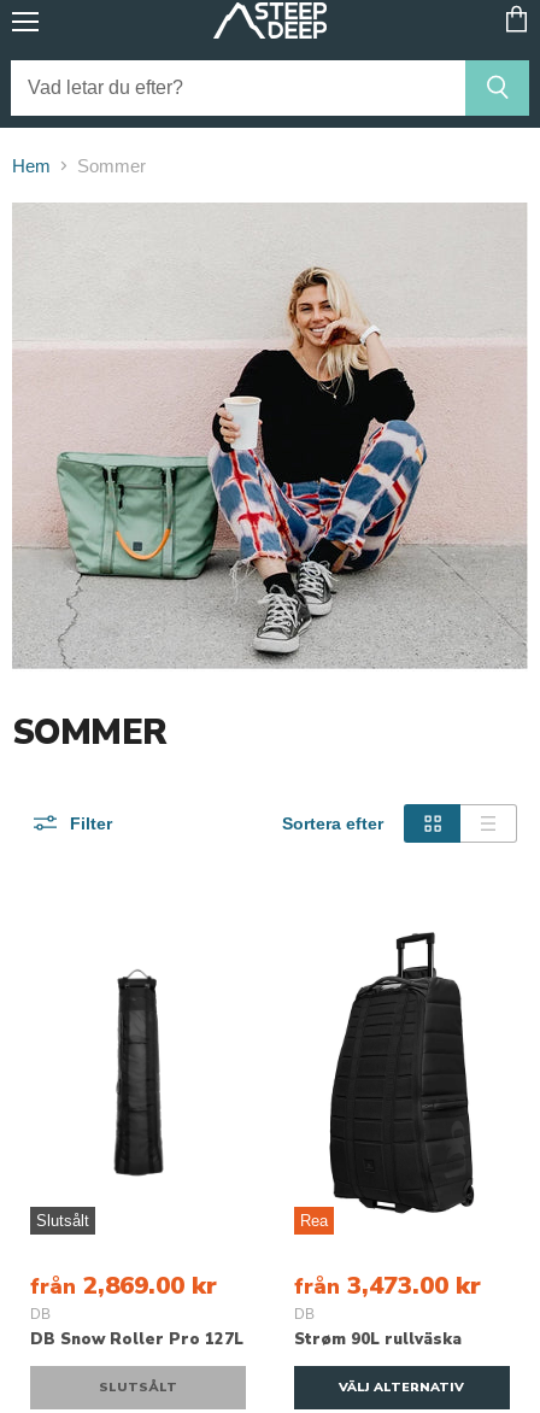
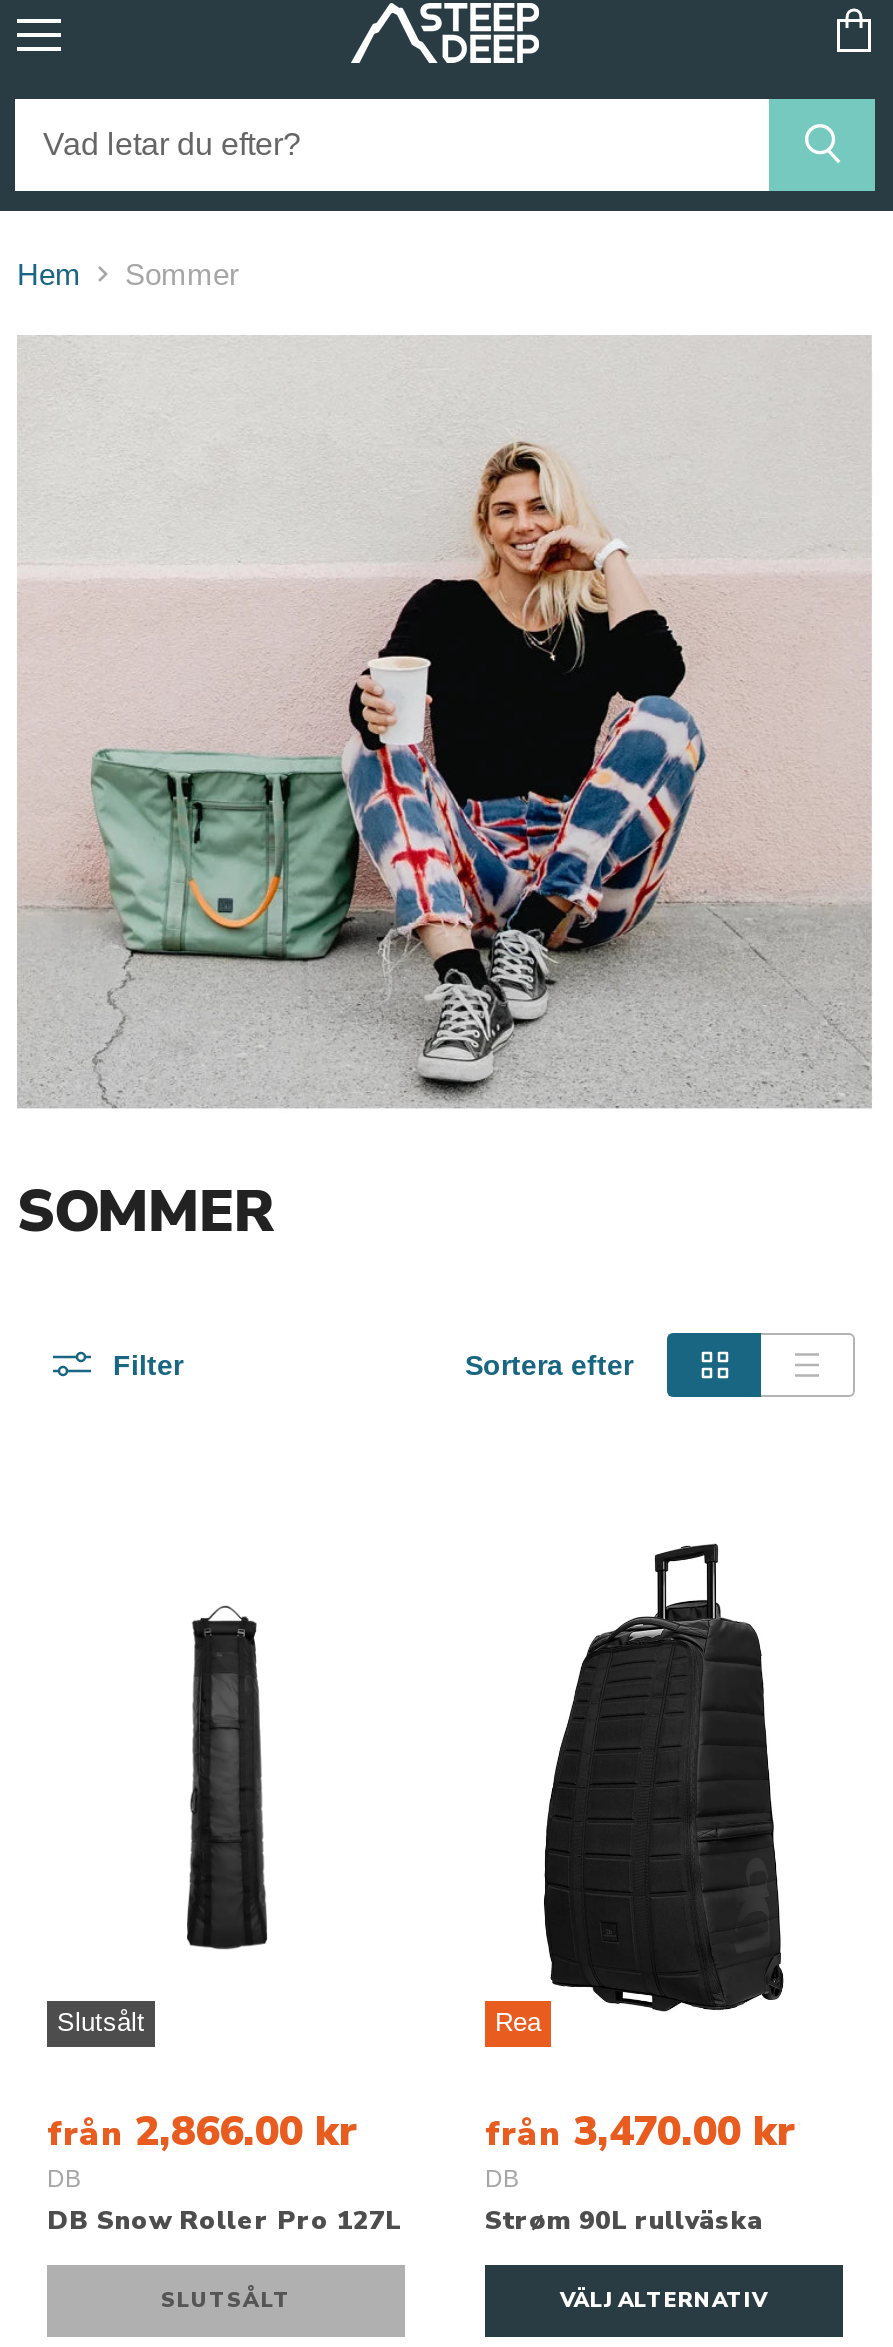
[30,1268,217,1302] från 2,869.00 kr -> [47,2102,357,2158] från 2,866.00 kr
[294,1268,481,1302] från 3,473.00 kr -> [485,2102,795,2158] från 3,470.00 kr

